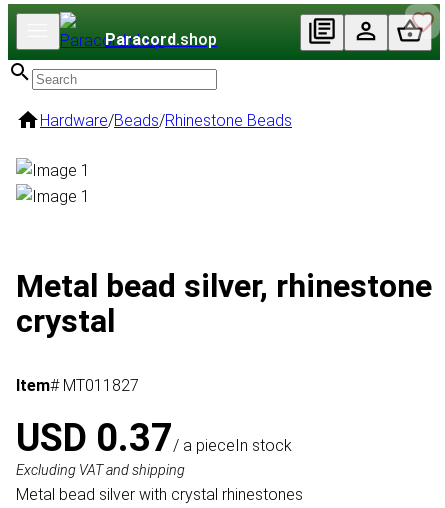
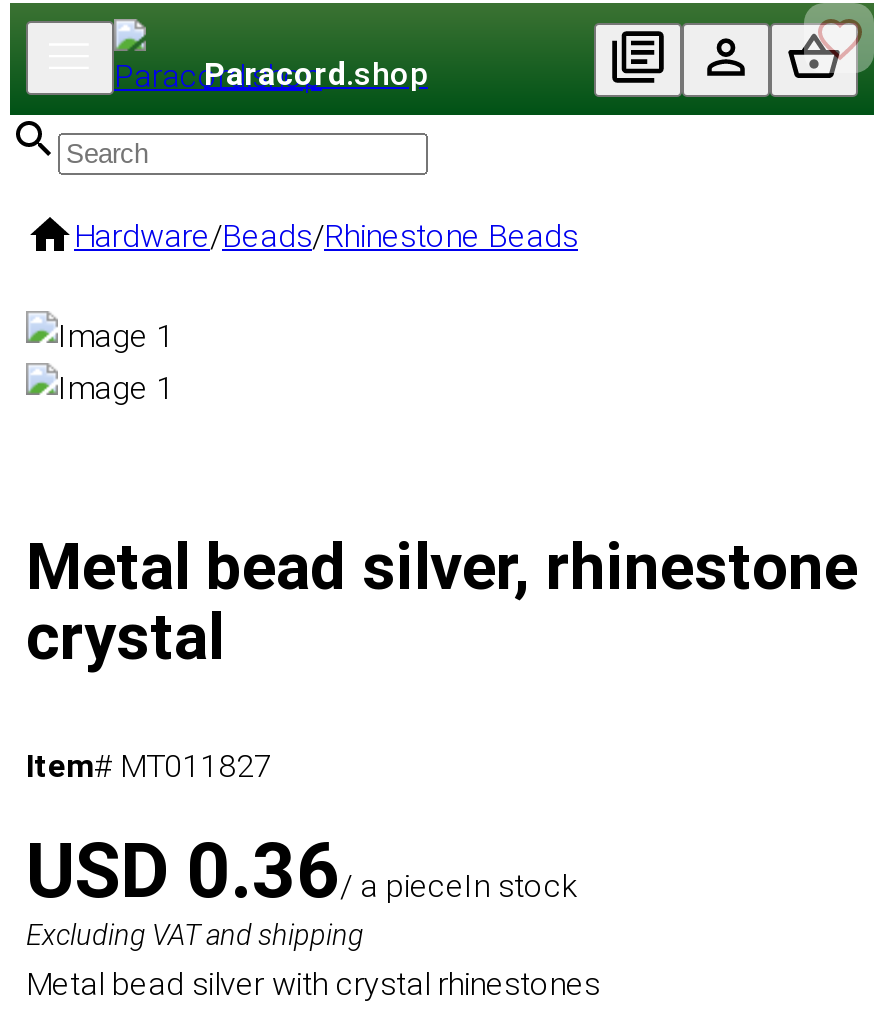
[16,416,292,460] USD 0.37/ a pieceIn stock -> [26,827,578,915] USD 0.36/ a pieceIn stock

